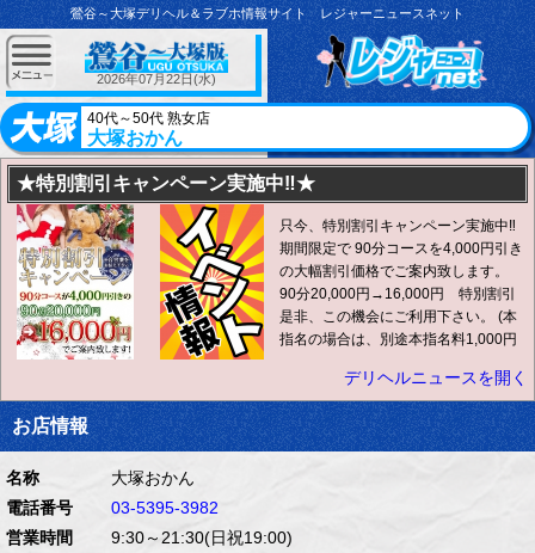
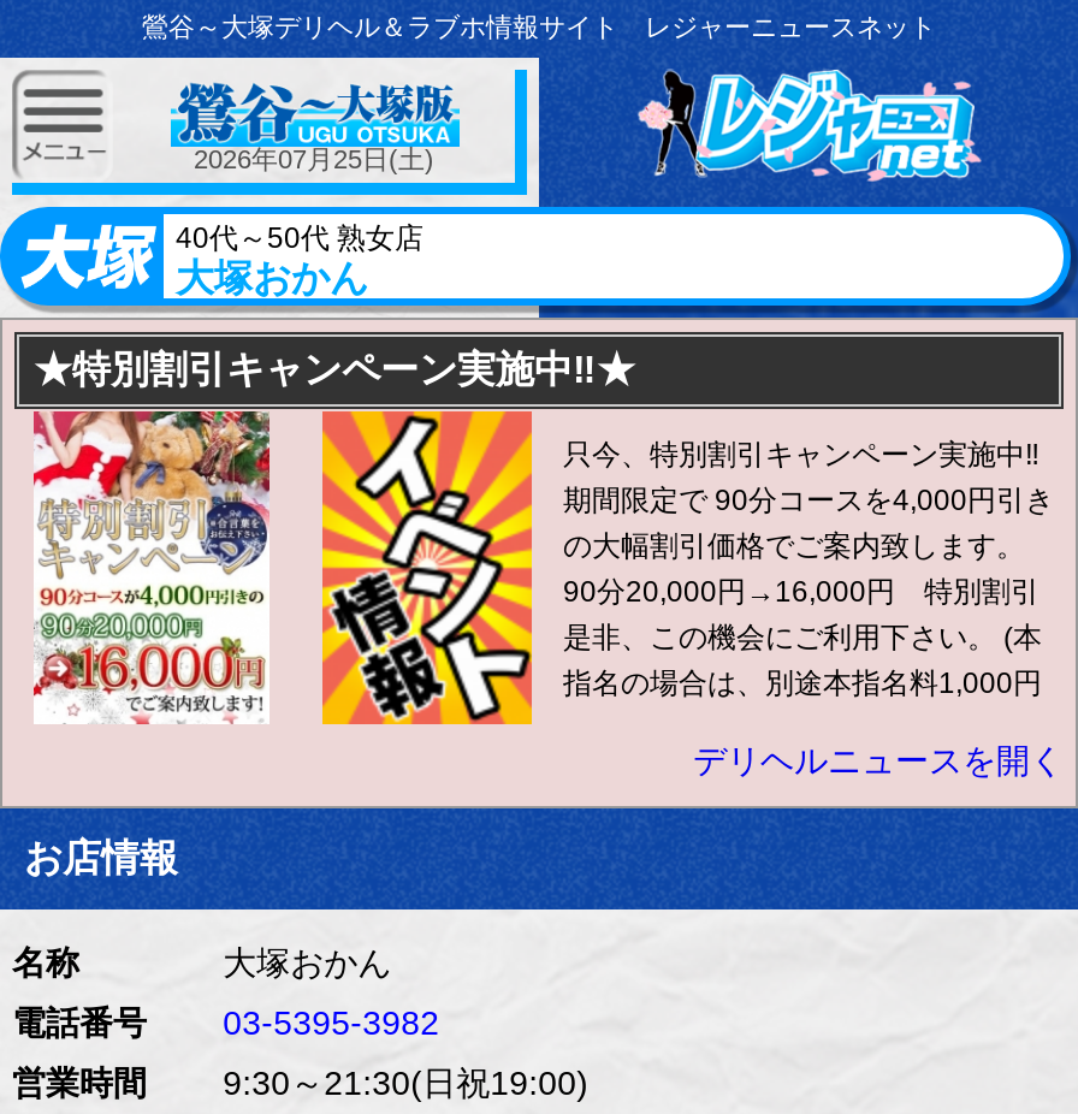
[96,72,216,86] 2026年07月22日(水) -> [194,144,434,173] 2026年07月25日(土)

